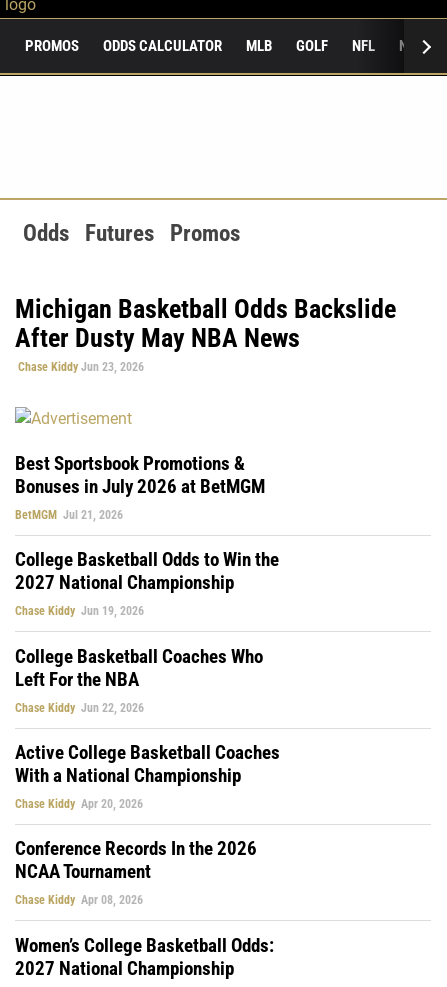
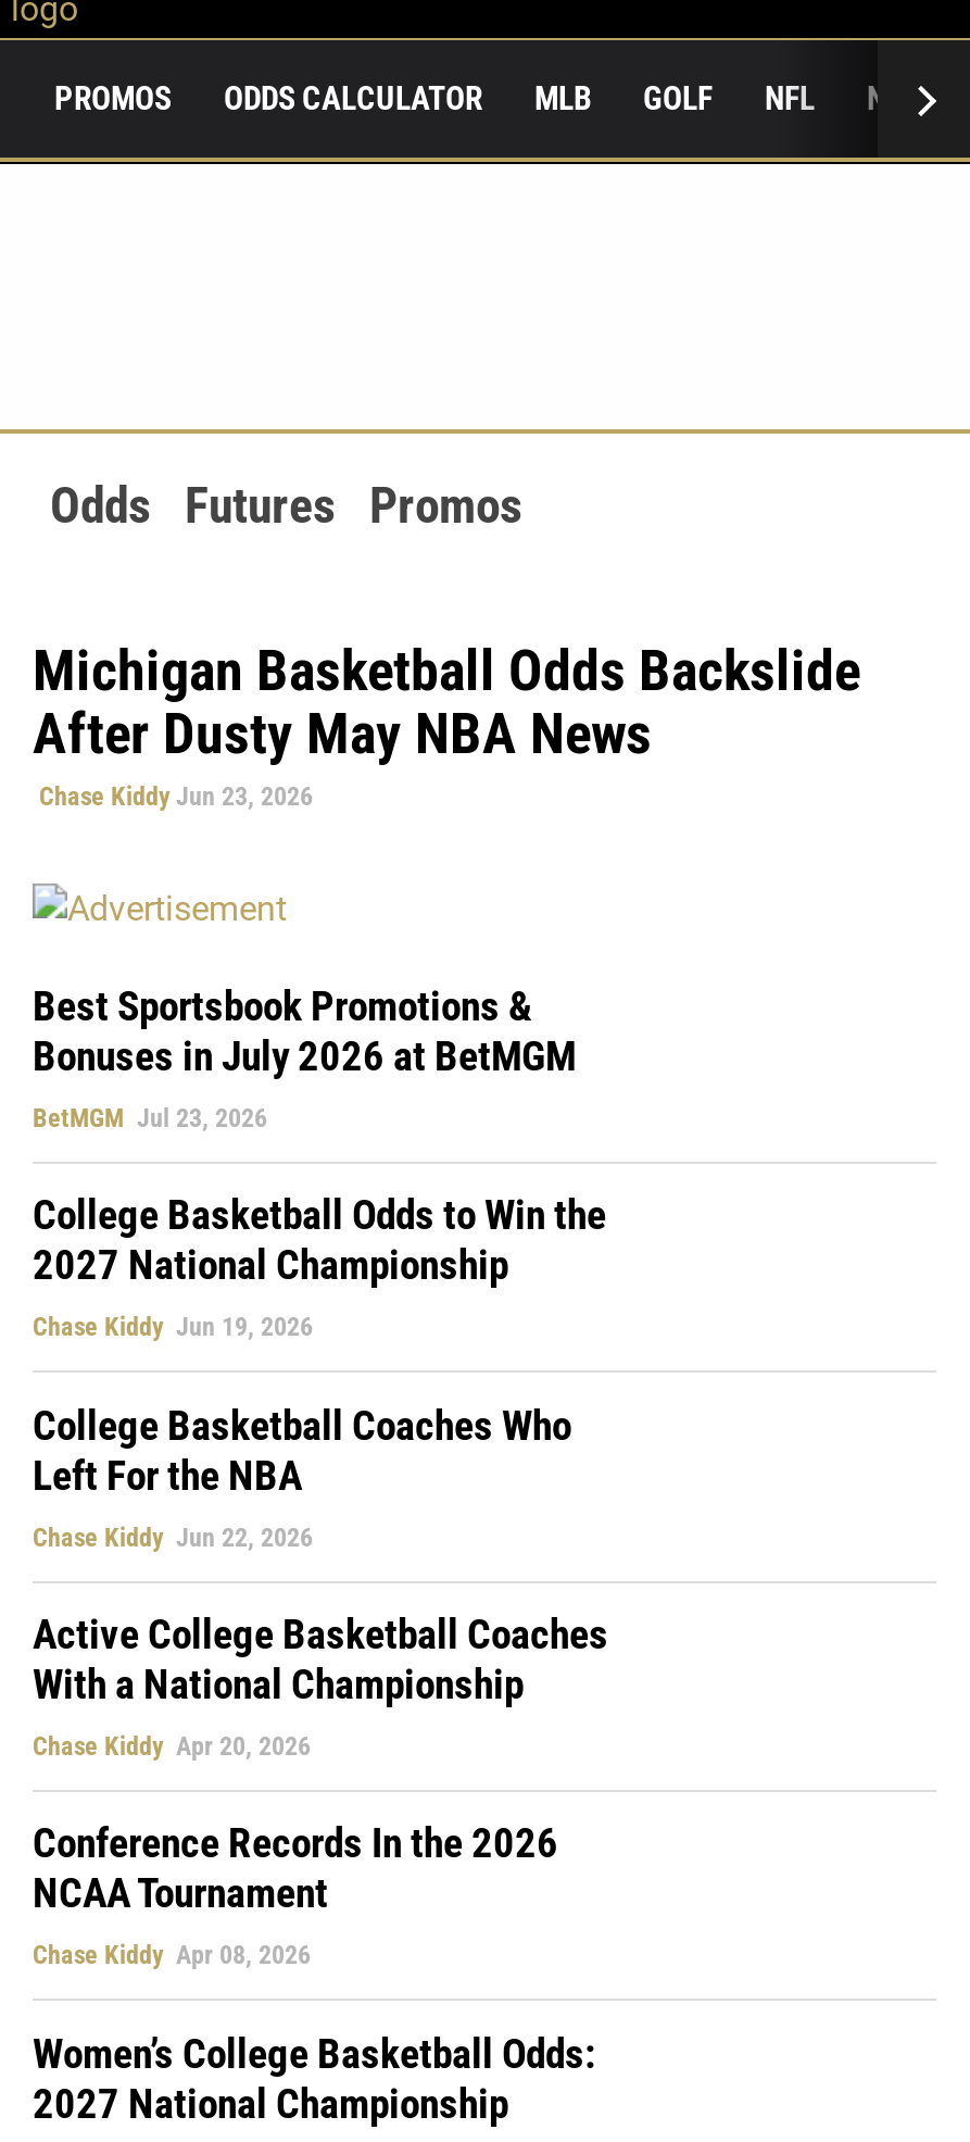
[15,508,123,522] BetMGM Jul 21, 2026 -> [33,1103,267,1133] BetMGM Jul 23, 2026

